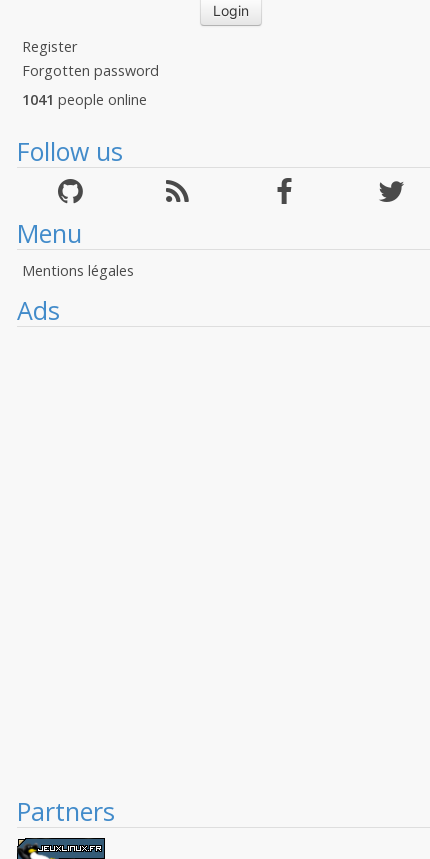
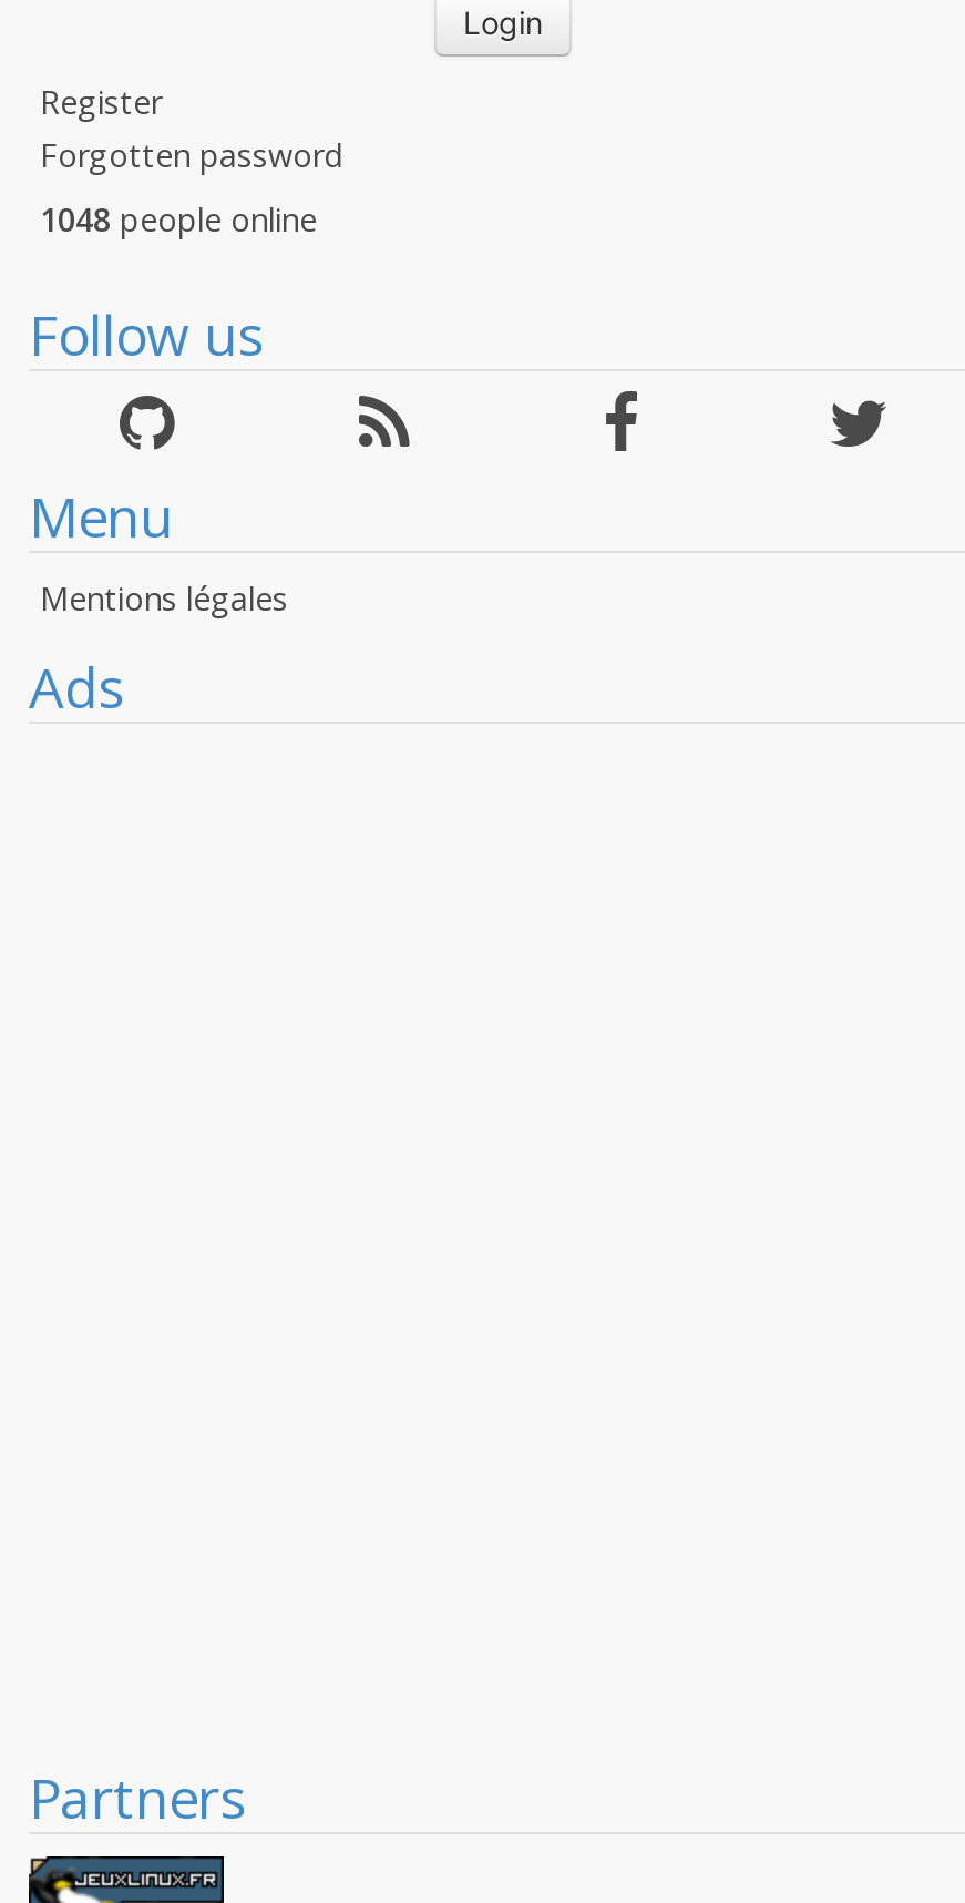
[22,90,147,109] 1041 people online -> [40,198,317,241] 1048 people online

